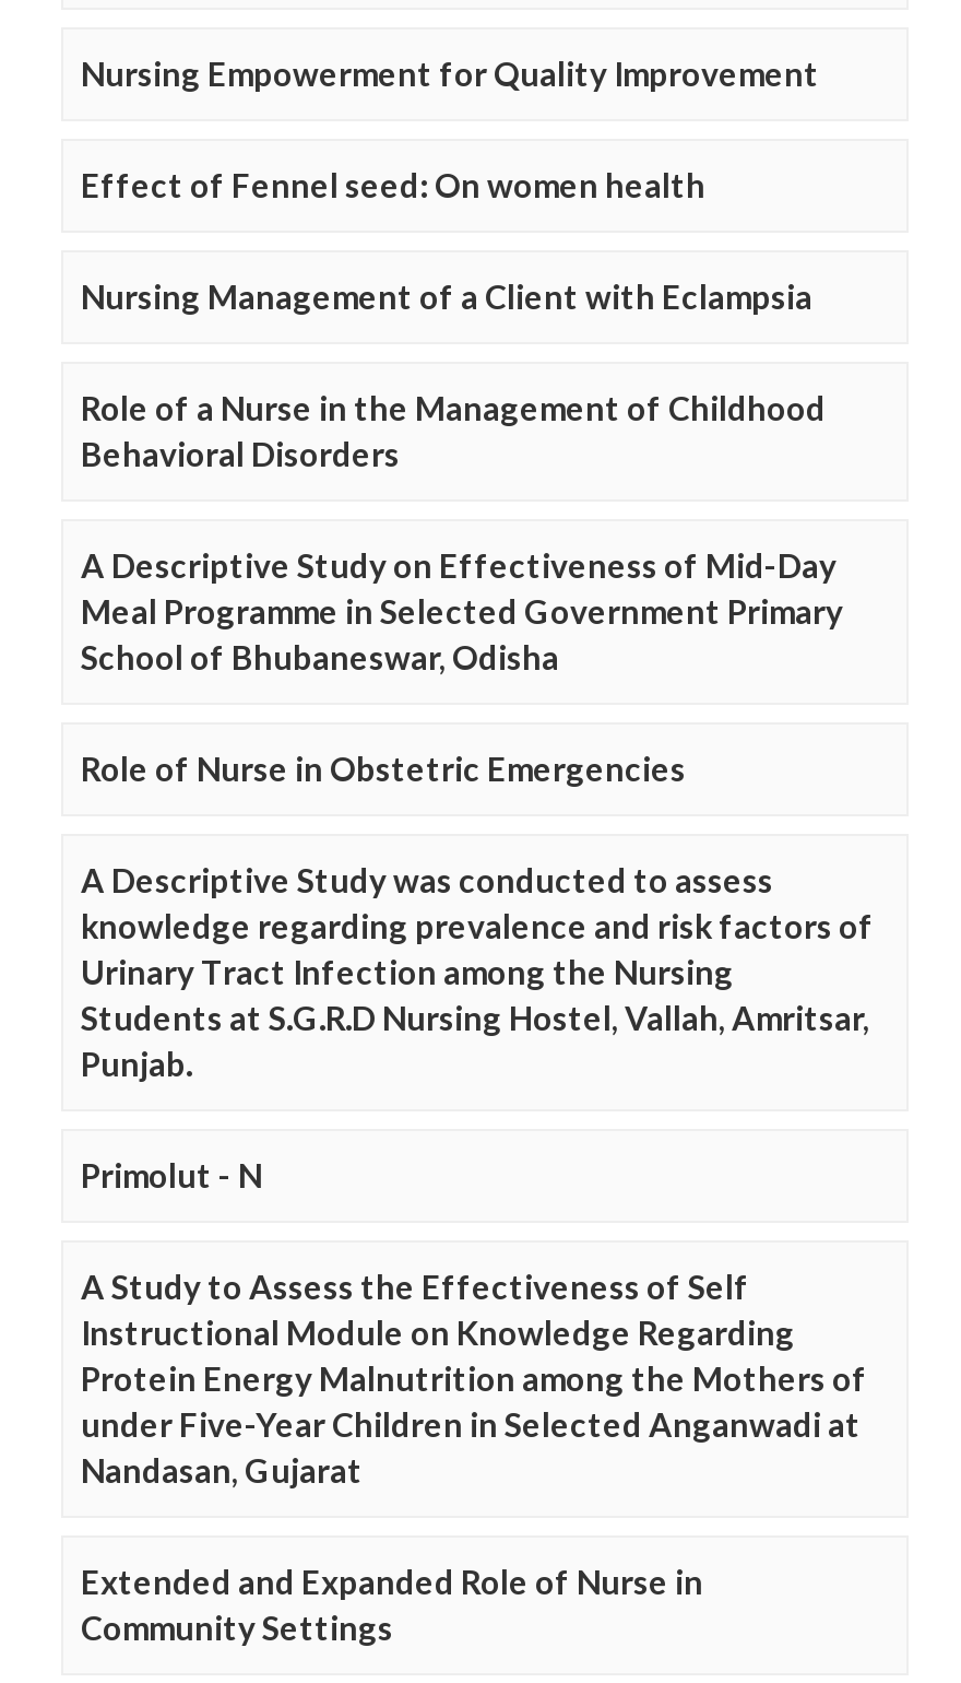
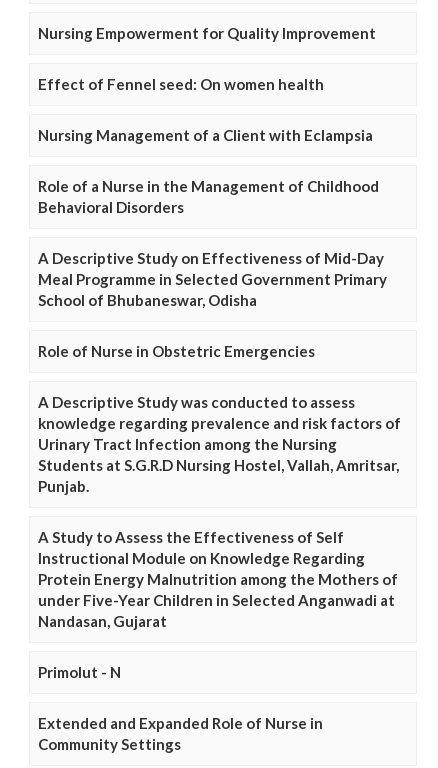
moved [81,1155,262,1194] -> [38,663,121,681]: Primolut - N
moved [81,1267,867,1490] -> [38,528,398,630]: A Study to Assess the Effectiveness of Self | Instructional Module on Knowledge Regarding | Protein Energy Malnutrition among the Mothers of | under Five-Year Children in Selected Anganwadi at | Nandasan, Gujarat

